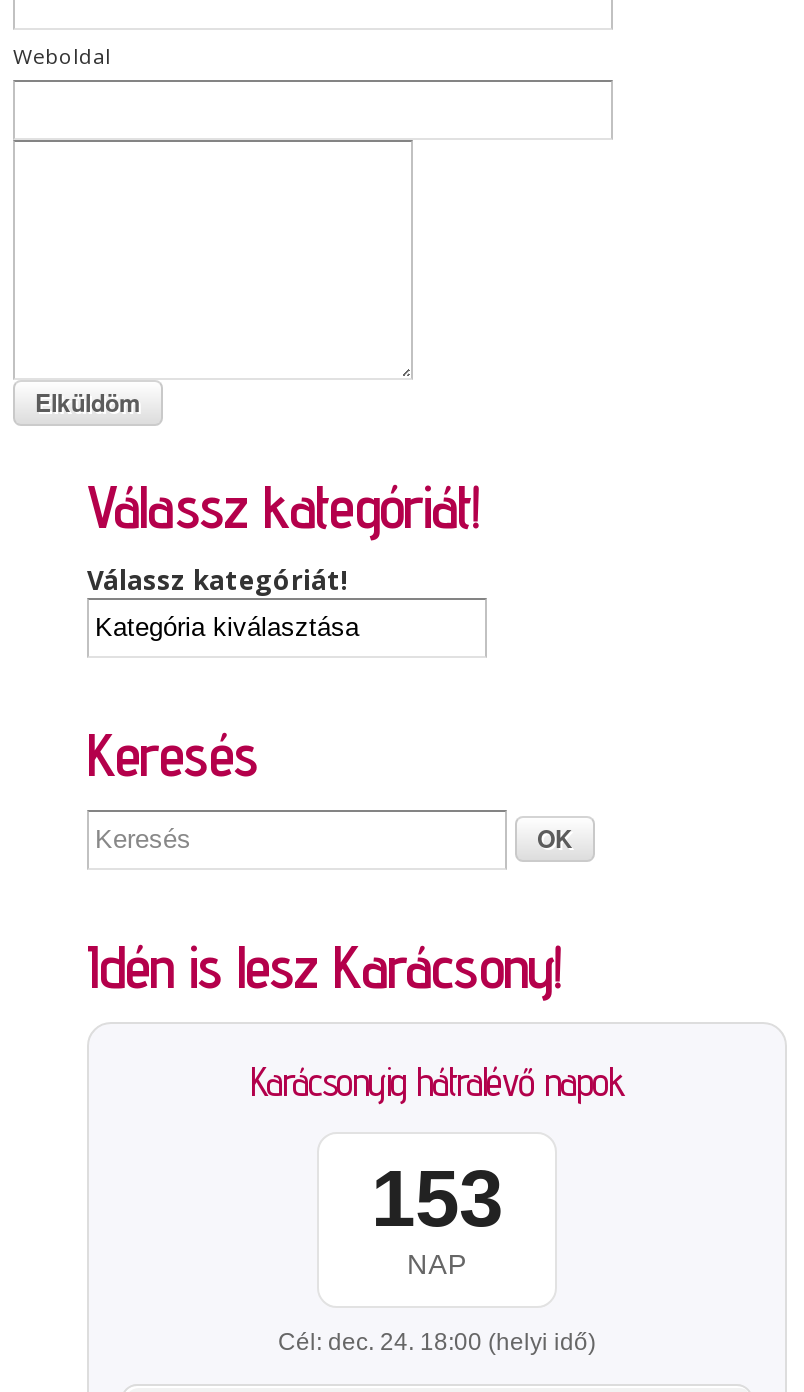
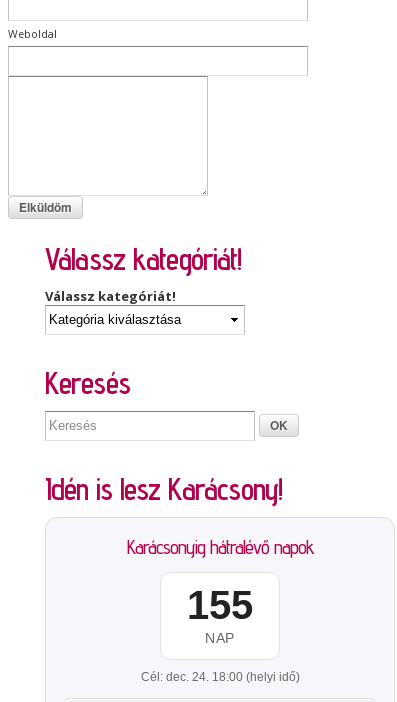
[371,1154,503,1242] 153 -> [187,583,253,627] 155

